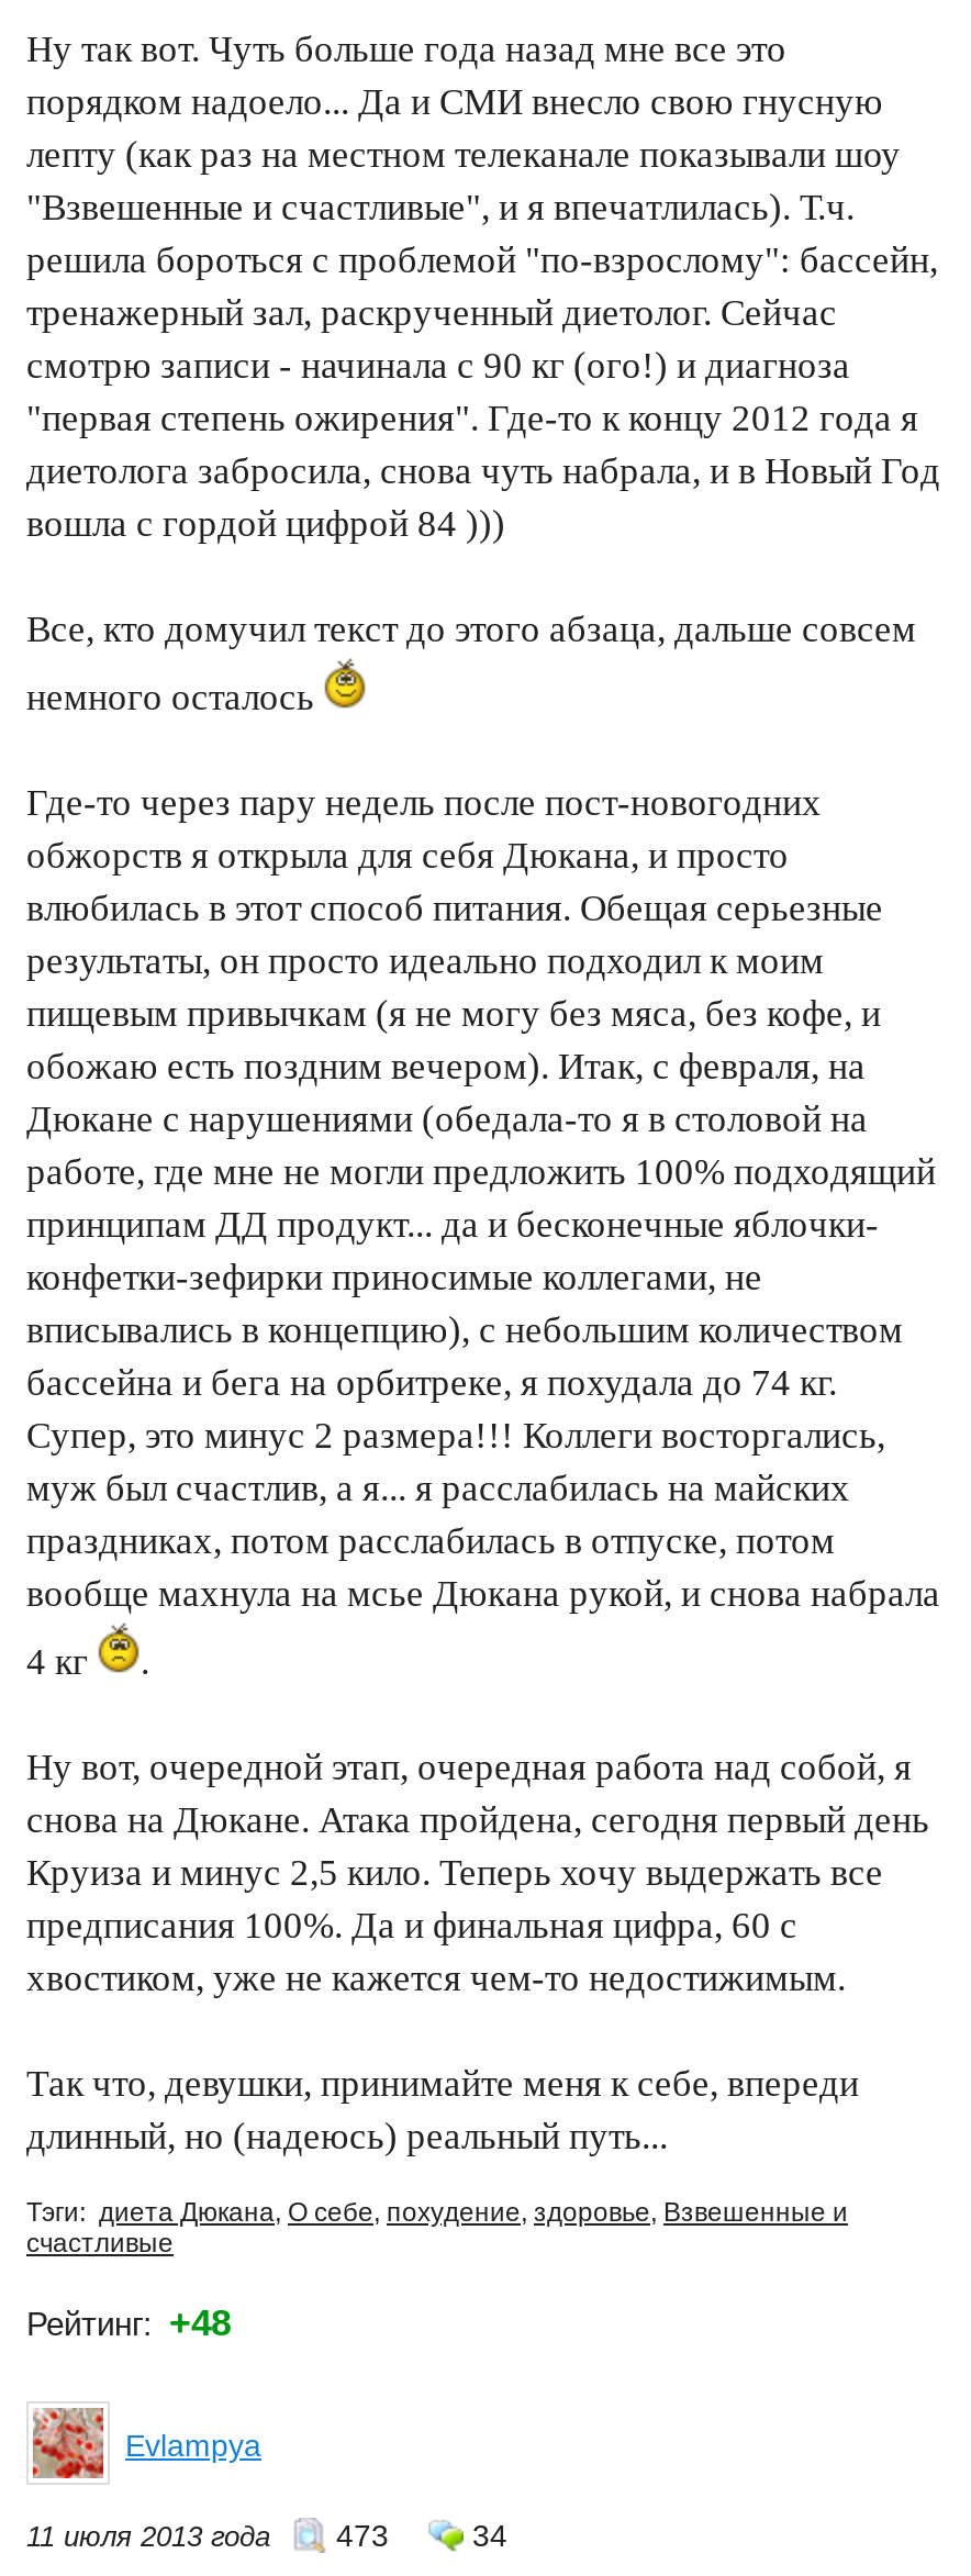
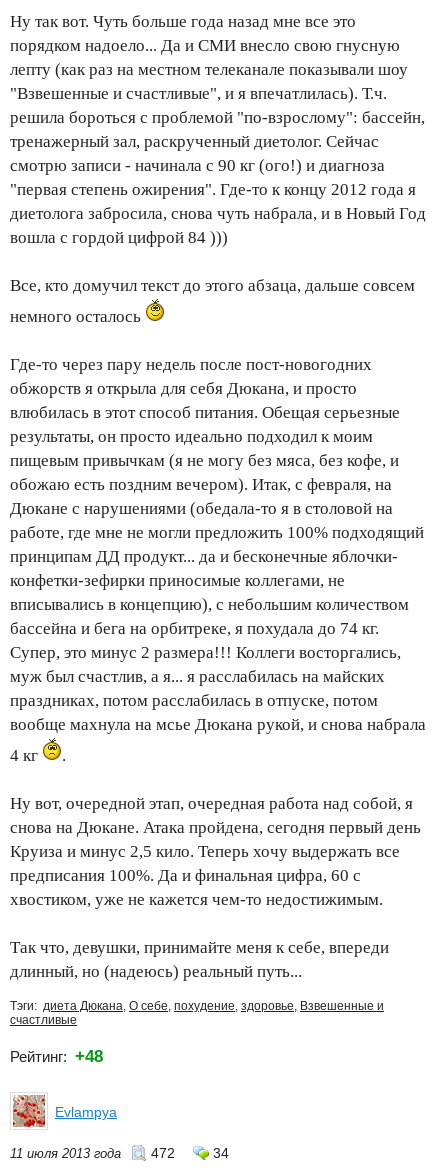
[26,2518,389,2553] 11 июля 2013 года 473 -> [10,1145,175,1161] 11 июля 2013 года 472

